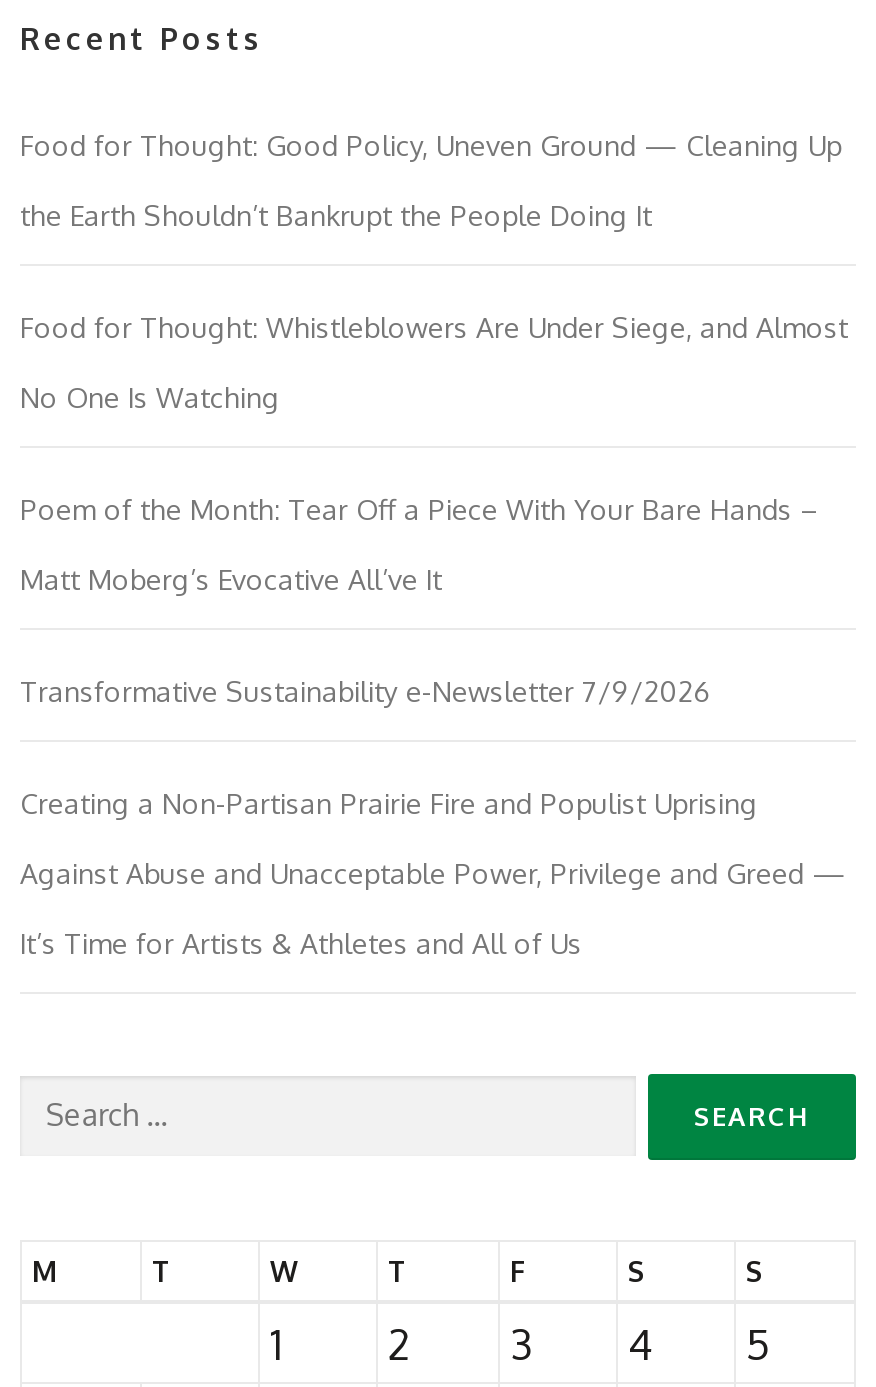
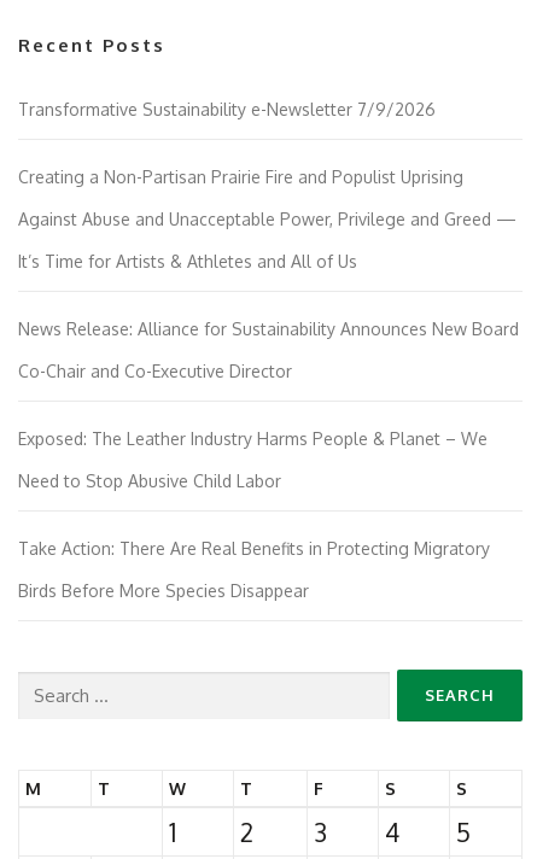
[20,127,848,595] Food for Thought: Good Policy, Uneven Ground — Cleaning Up | the Earth Shouldn’t Bankrupt the People Doing It | Food for Thought: Whistleblowers Are Under Siege, and Almost | No One Is Watching | Poem of the Month: Tear Off a Piece With Your Bare Hands – | Matt Moberg’s Evocative All’ve It -> none
moved [20,673,854,959] -> [18,99,521,271]: Transformative Sustainability e-Newsletter 7/9/2026 | Creating a Non-Partisan Prairie Fire and Populist Uprising | Against Abuse and Unacceptable Power, Privilege and Greed — | It’s Time for Artists & Athletes and All of Us
none -> [18,319,519,601] News Release: Alliance for Sustainability Announces New Board | Co-Chair and Co-Executive Director | Exposed: The Leather Industry Harms People & Planet – We | Need to Stop Abusive Child Labor | Take Action: There Are Real Benefits in Protecting Migratory | Birds Before More Species Disappear

